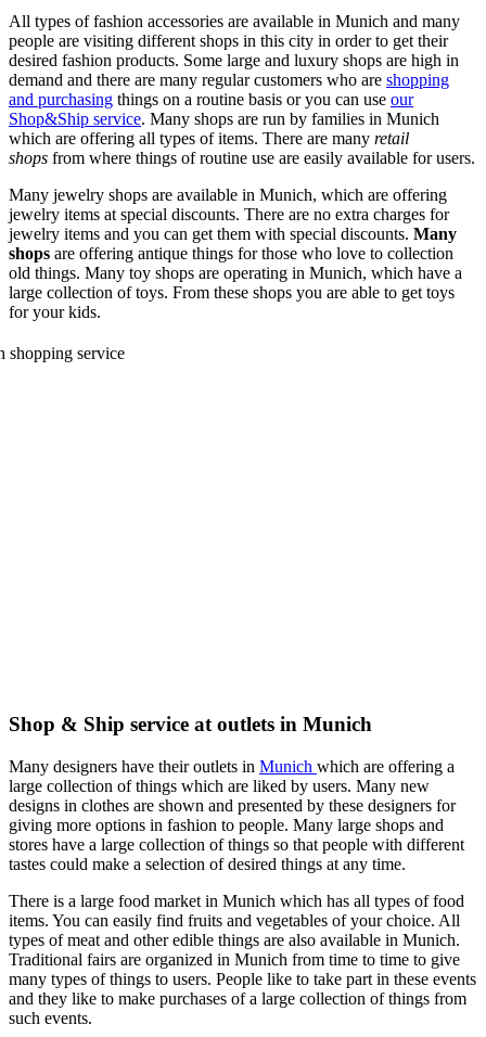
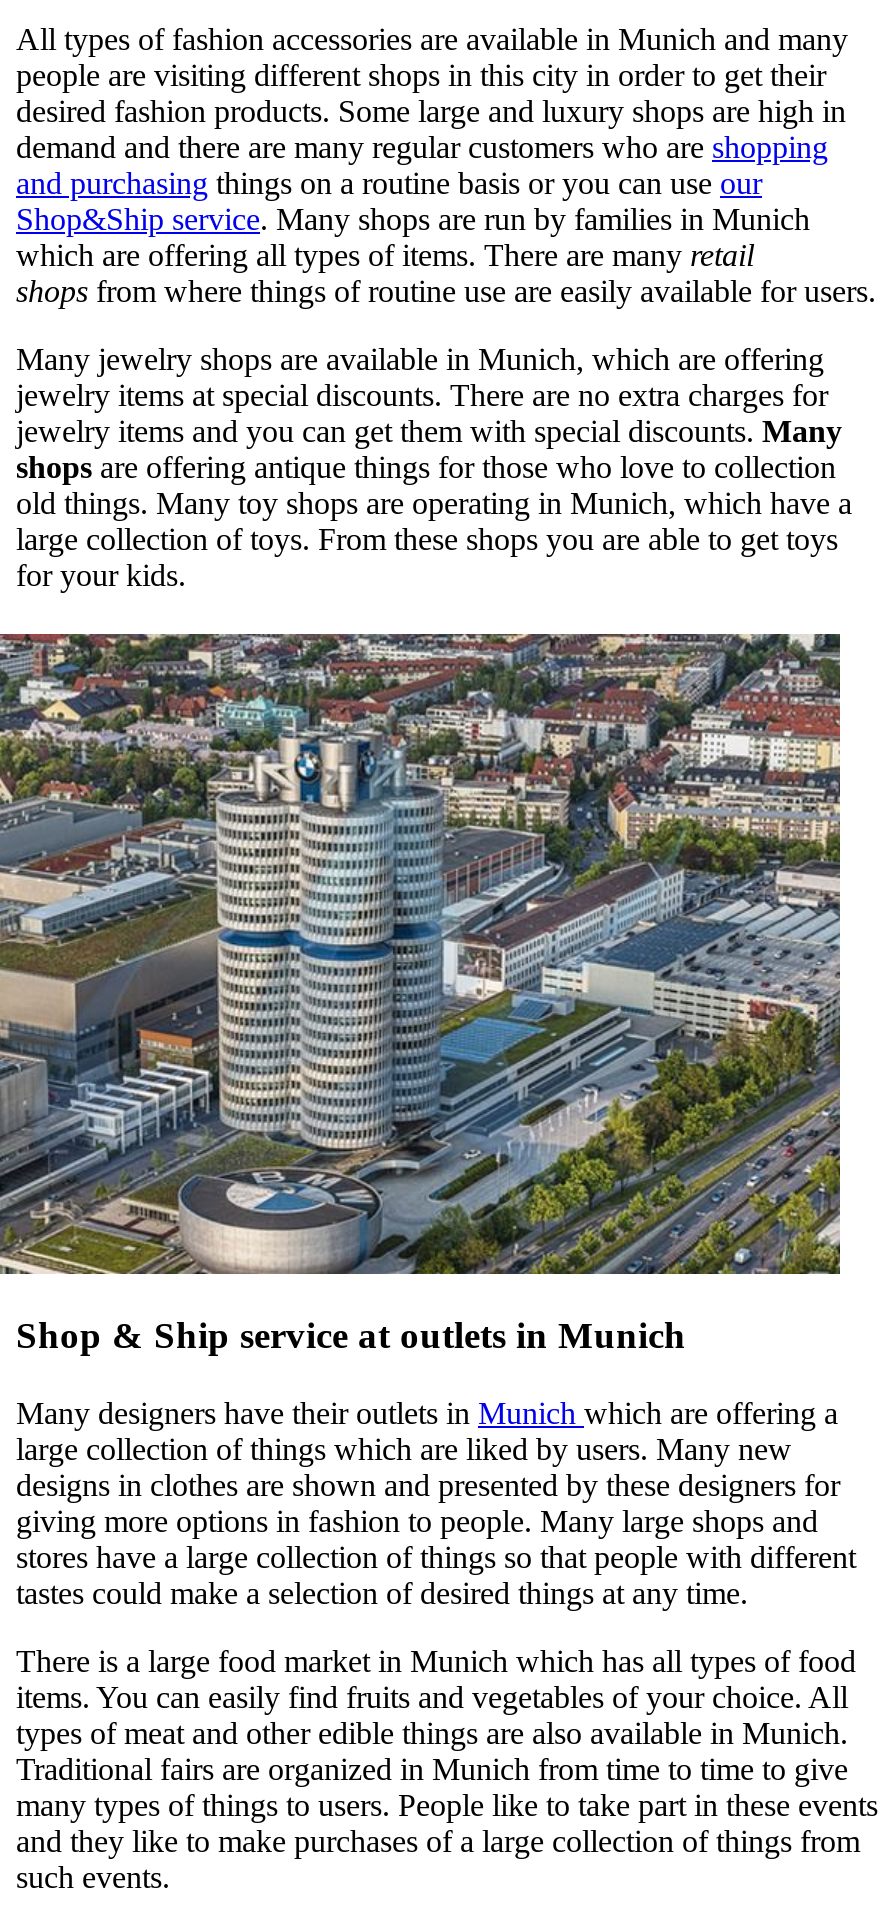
none -> [6,632,842,1276] [image]

